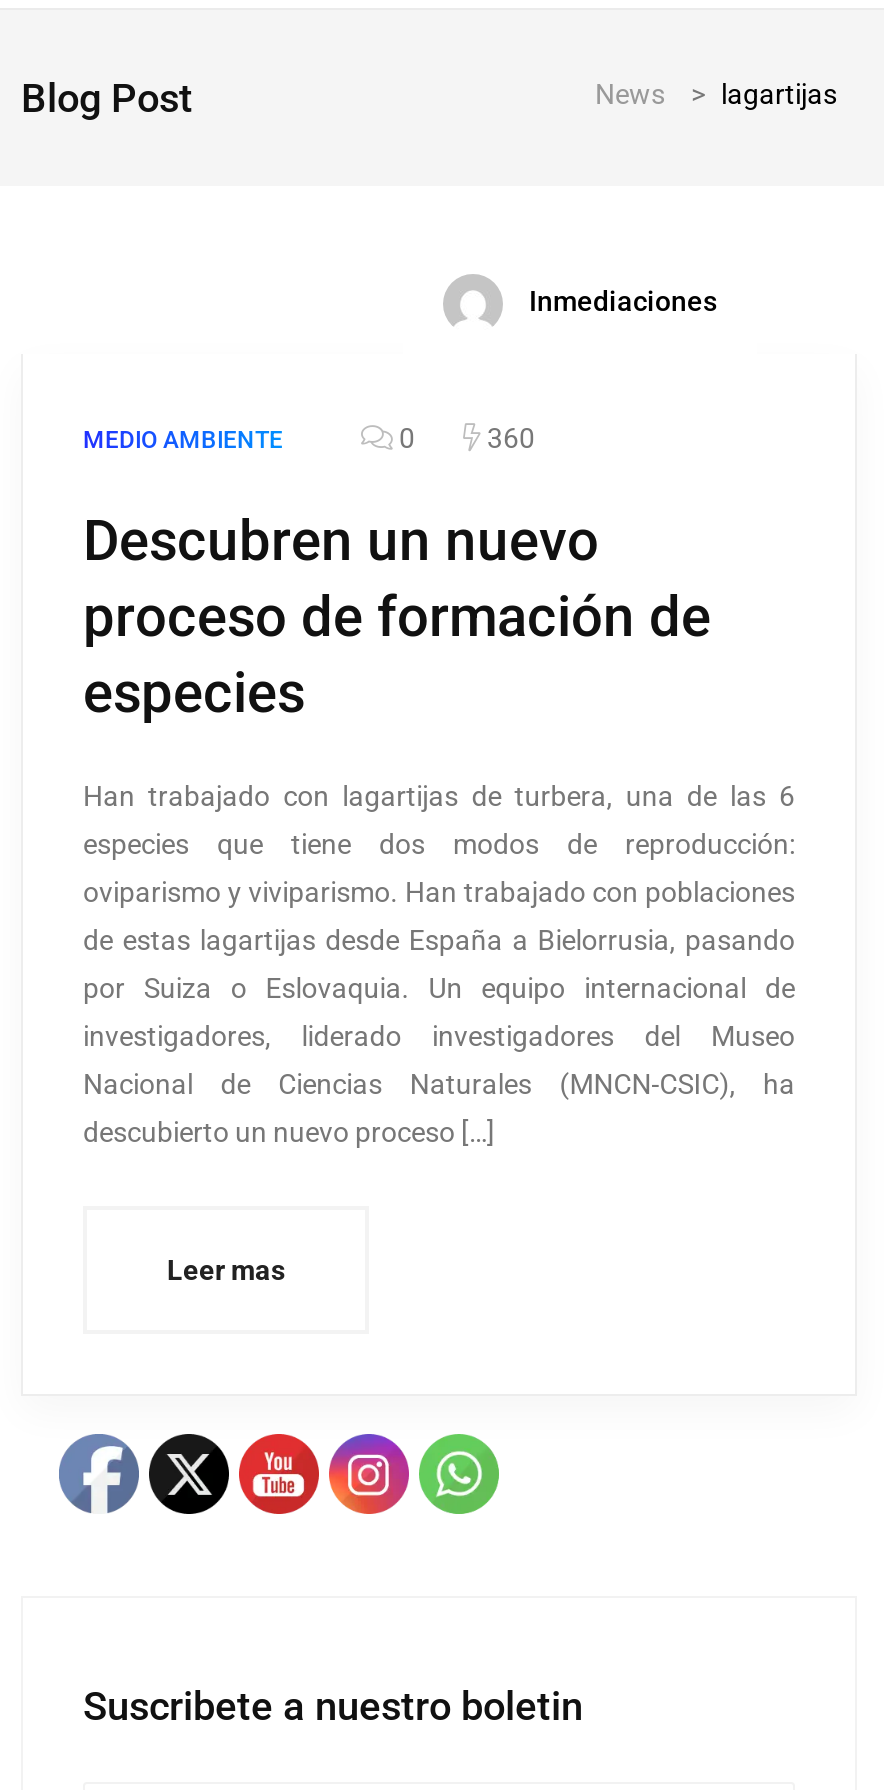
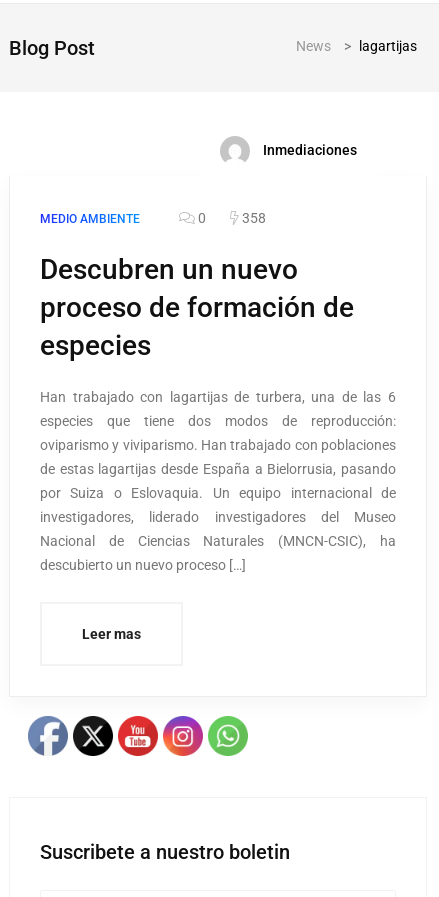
[481,422,535,454] 360 -> [239,210,266,226] 358

